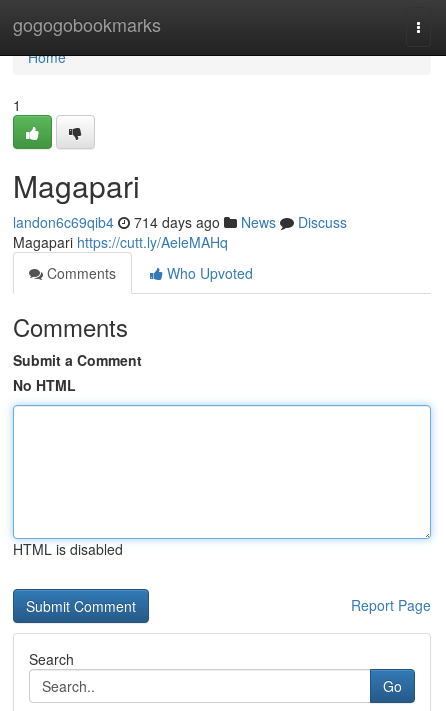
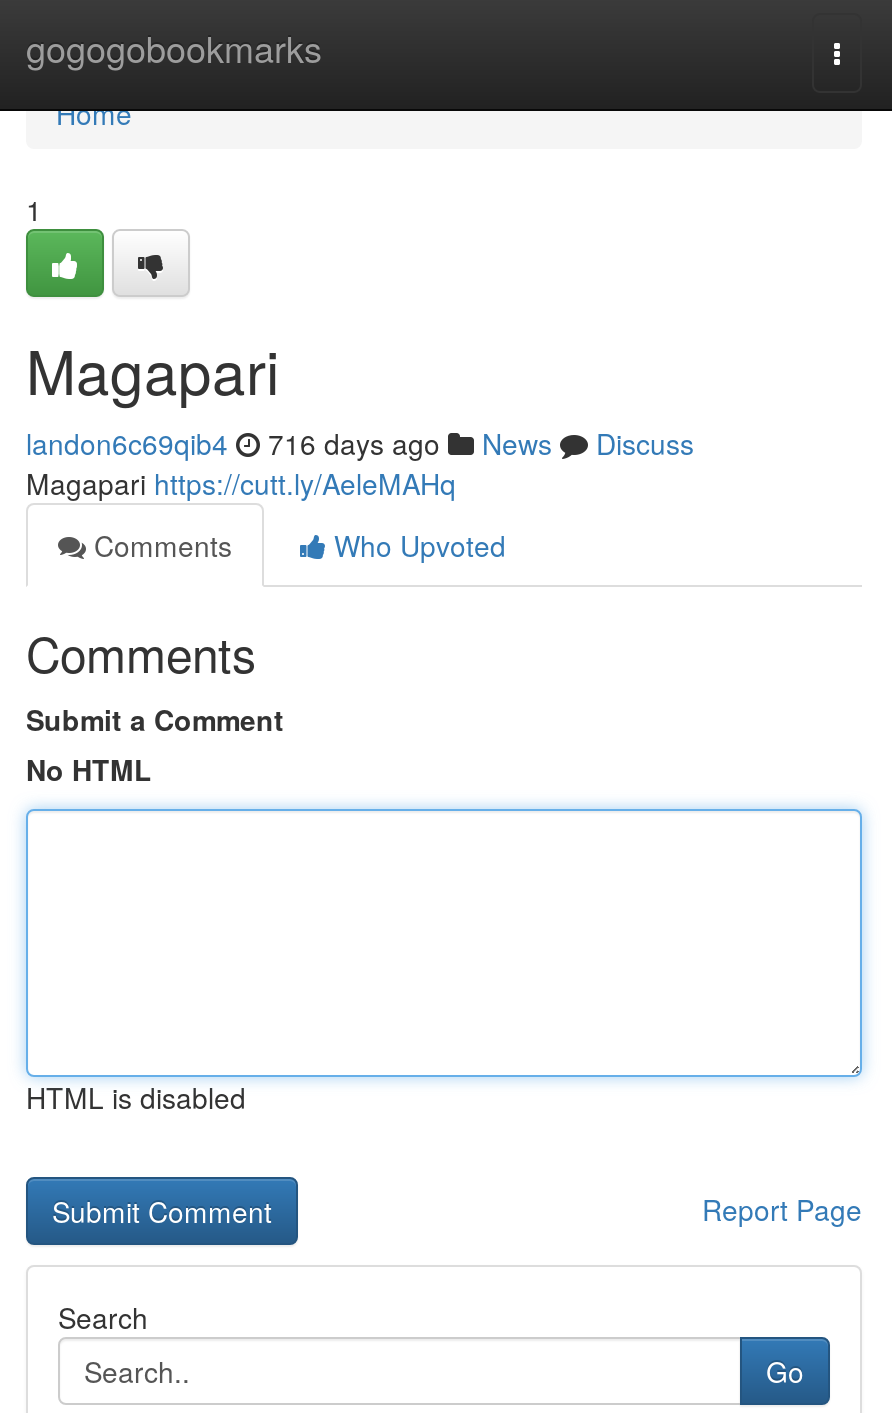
[13,212,347,232] landon6c69qib4 714 days ago News Discuss -> [26,423,694,463] landon6c69qib4 716 days ago News Discuss

